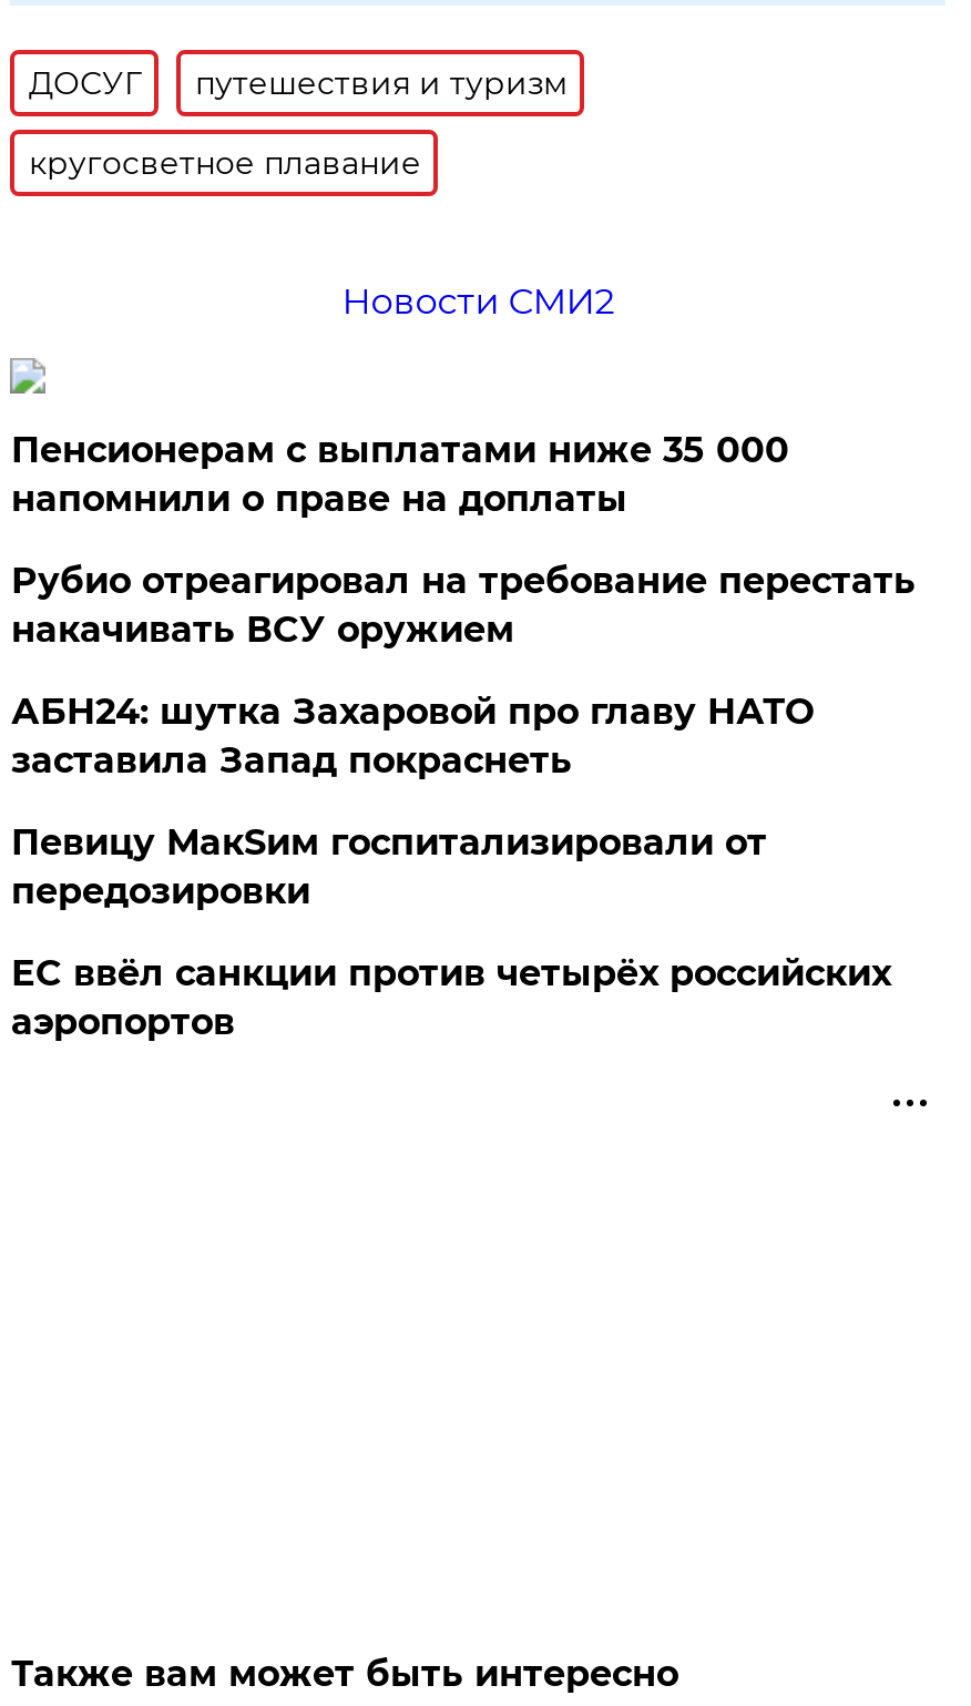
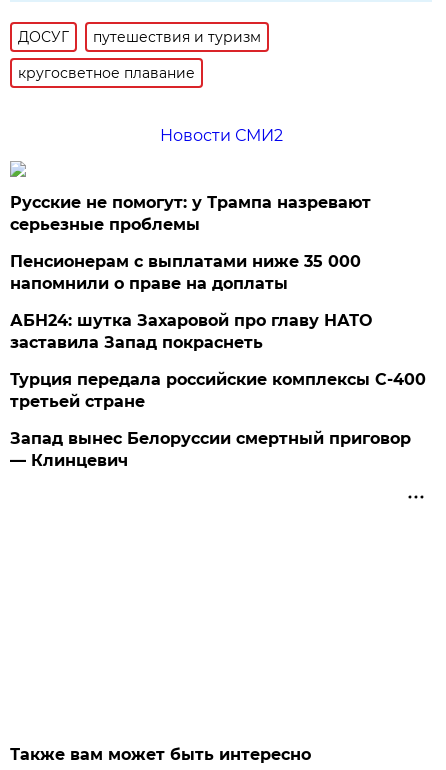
none -> [10,193,371,234] Русские не помогут: у Трампа назревают | серьезные проблемы
moved [11,429,789,520] -> [10,252,361,293]: Пенсионерам с выплатами ниже 35 000 | напомнили о праве на доплаты
[11,560,915,650] Рубио отреагировал на требование перестать | накачивать ВСУ оружием -> none
[11,821,767,912] Певицу МакSим госпитализировали от | передозировки -> [10,370,426,411] Турция передала российские комплексы С-400 | третьей стране
[11,952,891,1043] ЕС ввёл санкции против четырёх российских | аэропортов -> [10,429,411,470] Запад вынес Белоруссии смертный приговор | — Клинцевич

